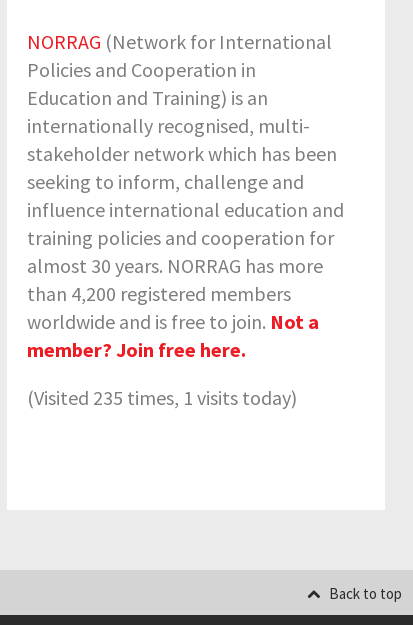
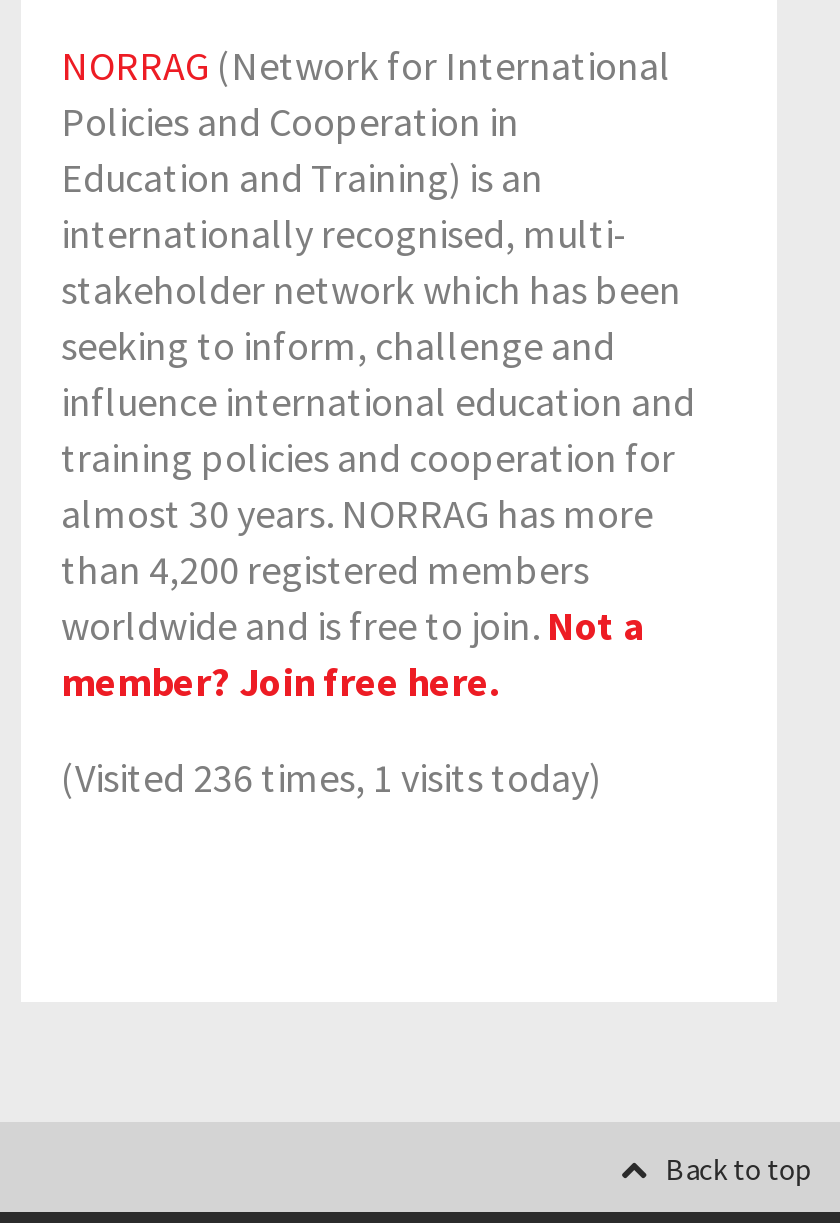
[27,385,297,410] (Visited 235 times, 1 visits today) -> [61,752,601,802] (Visited 236 times, 1 visits today)

